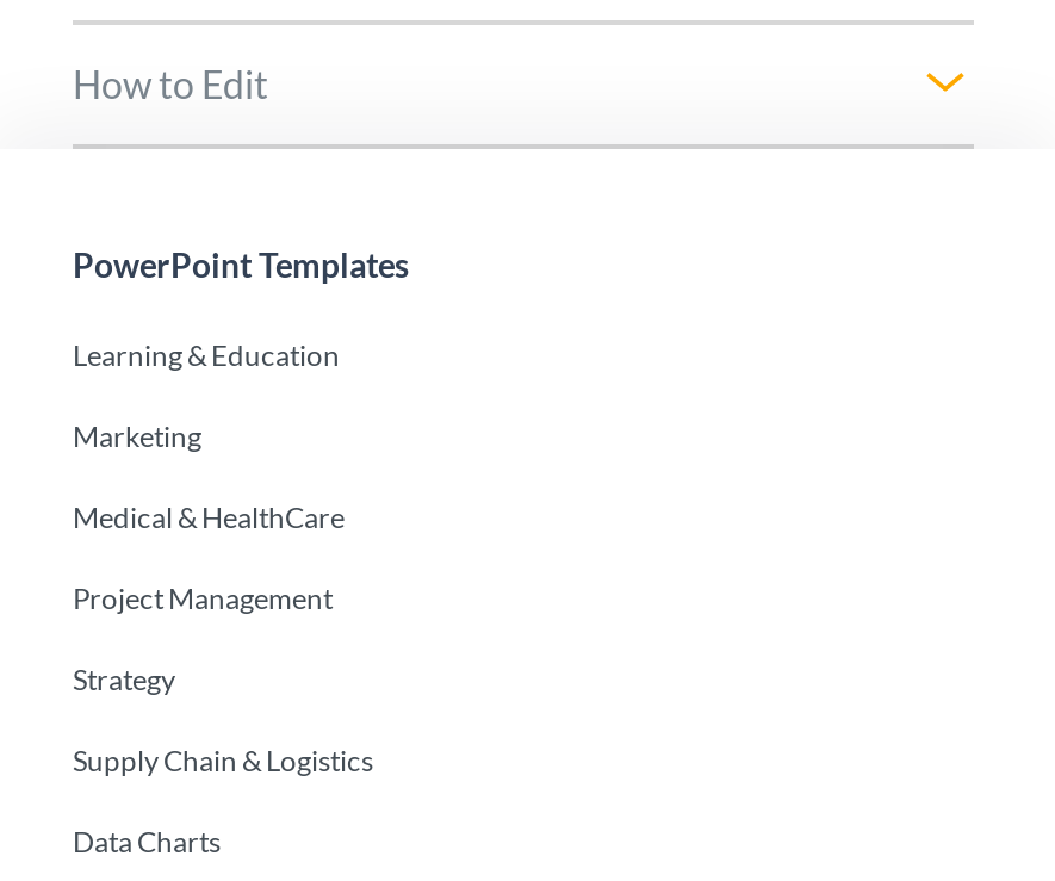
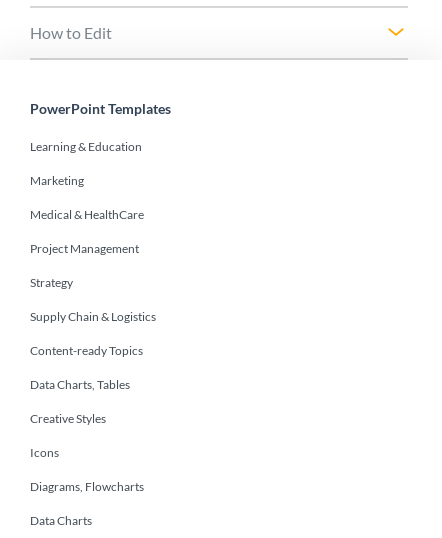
none -> [30,343,144,494] Content-ready Topics | Data Charts, Tables | Creative Styles | Icons | Diagrams, Flowcharts

